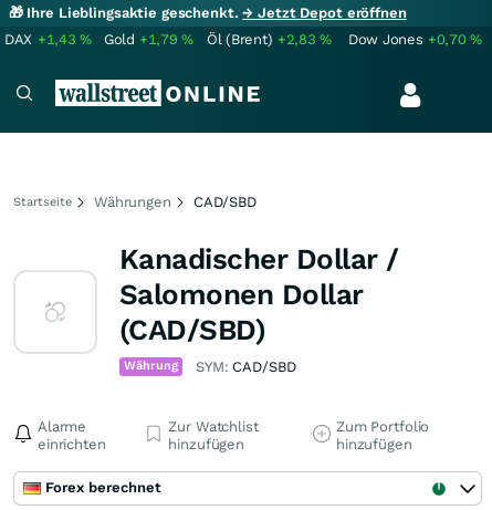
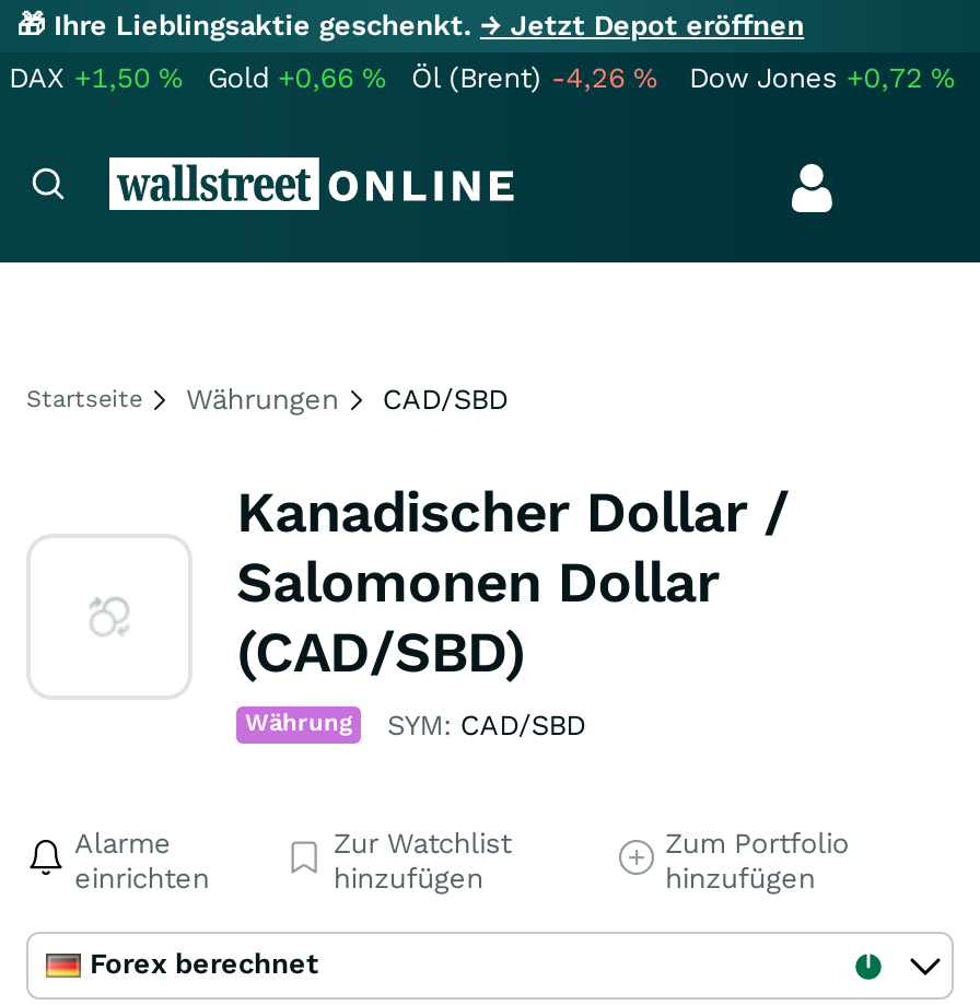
[4,31,92,48] DAX +1,43% -> [9,61,182,94] DAX +1,50%
[104,31,194,48] Gold +1,79% -> [208,61,385,94] Gold +0,66%
[207,31,332,48] Öl (Brent) +2,83% -> [411,61,657,94] Öl (Brent) -4,26%
[348,31,482,48] Dow Jones +0,70% -> [689,61,954,94] Dow Jones +0,72%

